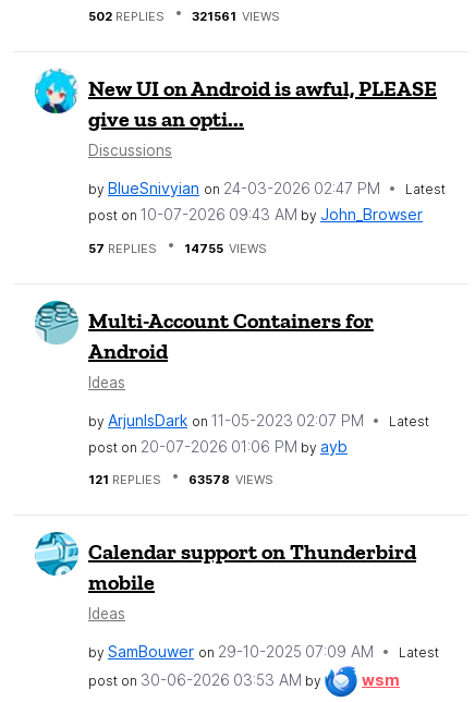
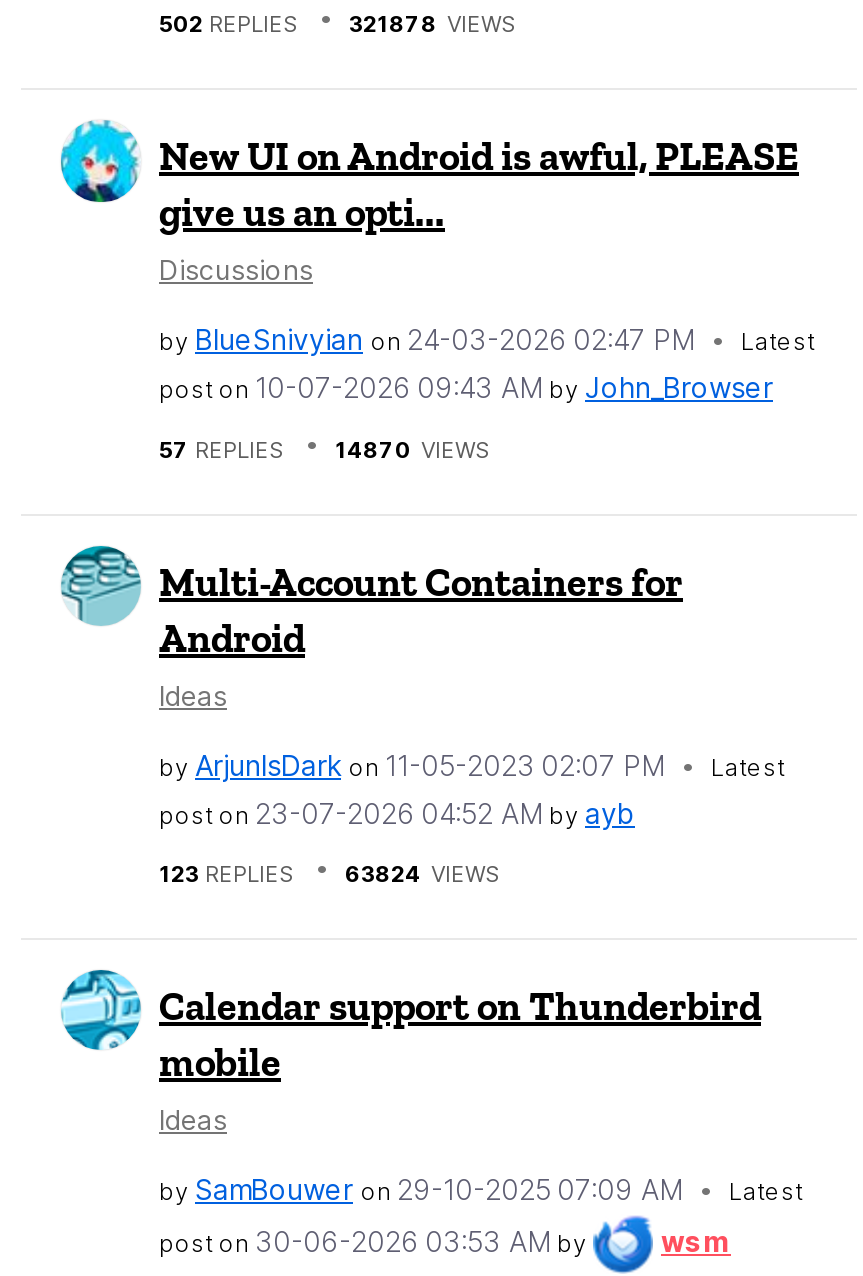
[88,9,280,24] 502 REPLIES 321561 VIEWS -> [159,10,517,38] 502 REPLIES 321878 VIEWS
[88,240,267,256] 57 REPLIES 14755 VIEWS -> [159,435,491,463] 57 REPLIES 14870 VIEWS
[88,437,348,455] post on 20-07-2026 01:06 PM by ayb -> [159,795,635,829] post on 23-07-2026 04:52 AM by ayb
[88,472,161,487] 121 REPLIES -> [159,860,295,888] 123 REPLIES
[188,472,273,487] 63578 VIEWS -> [345,860,501,888] 63824 VIEWS

